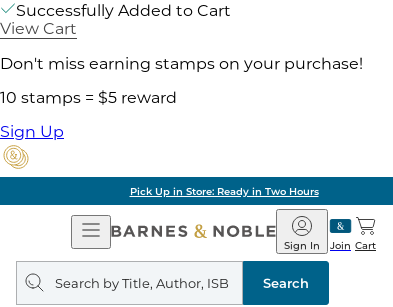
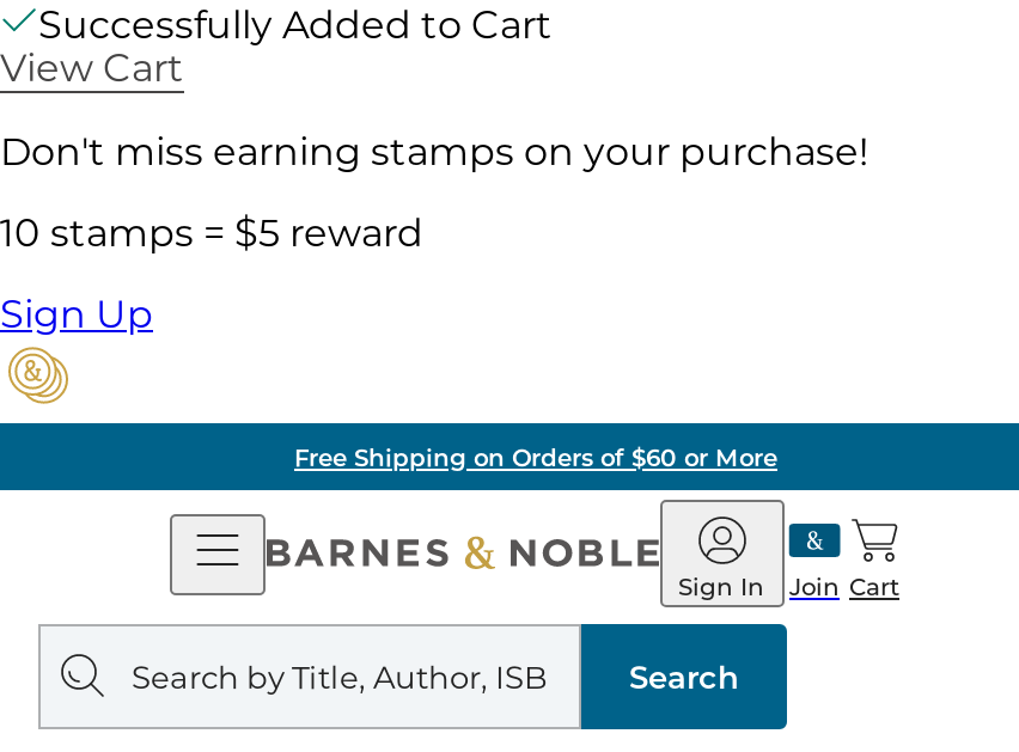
[129,184,318,197] Pick Up in Store: Ready in Two Hours -> [294,441,777,472] Free Shipping on Orders of $60 or More

